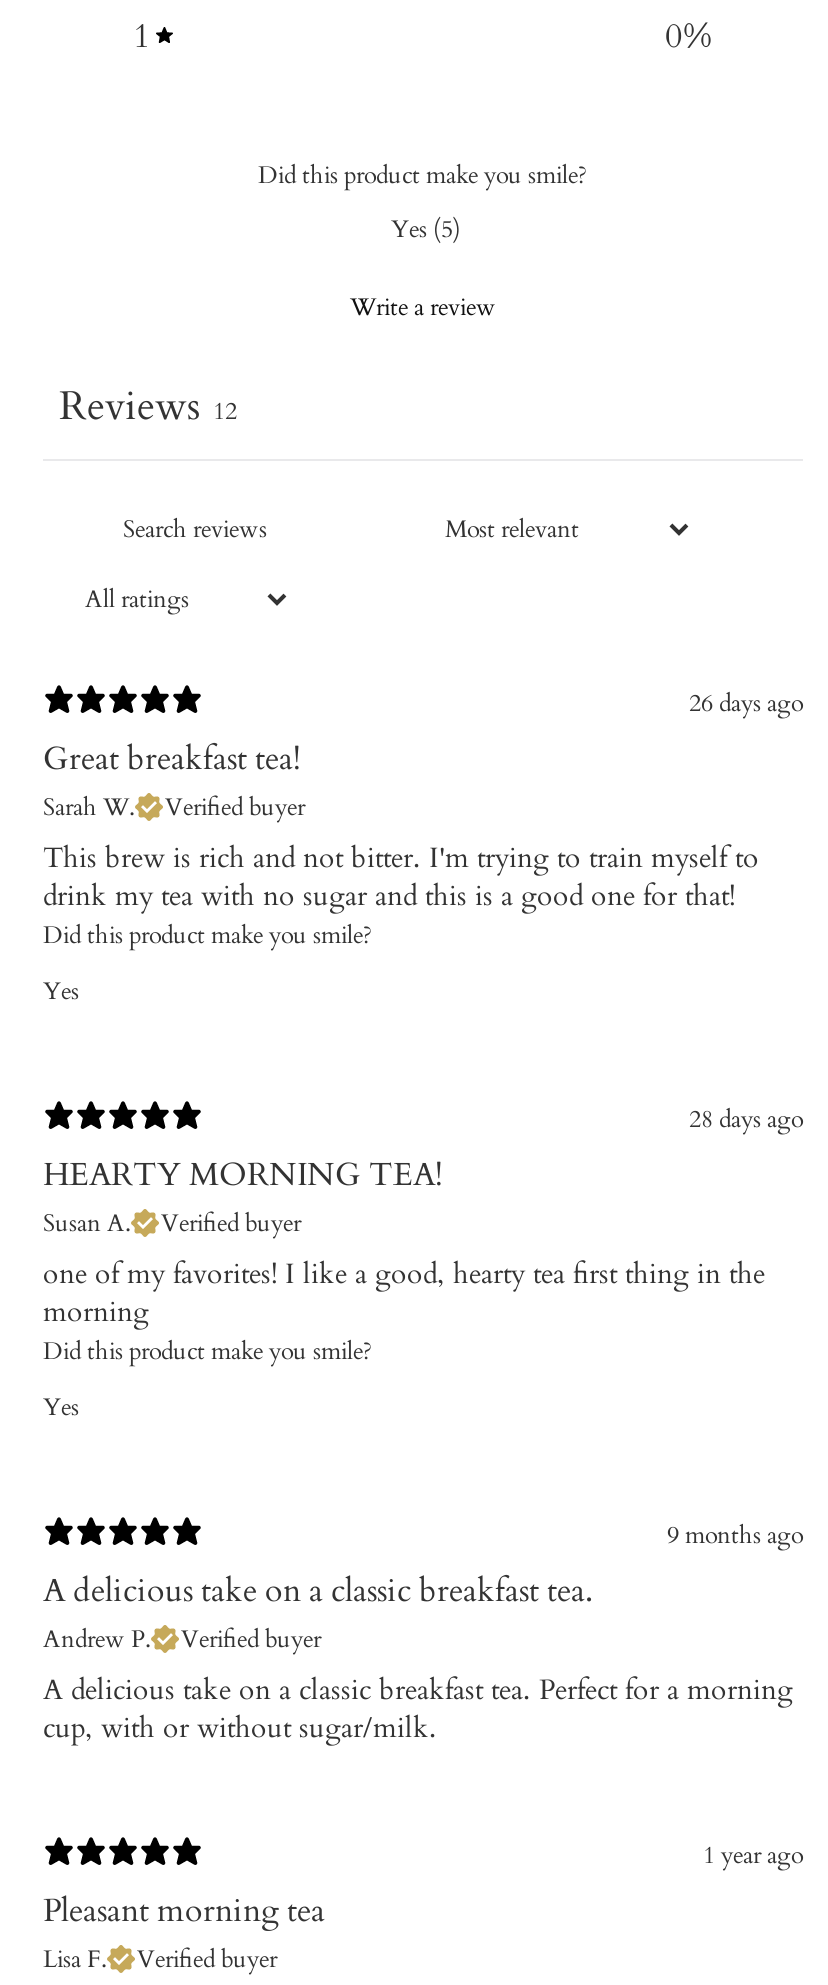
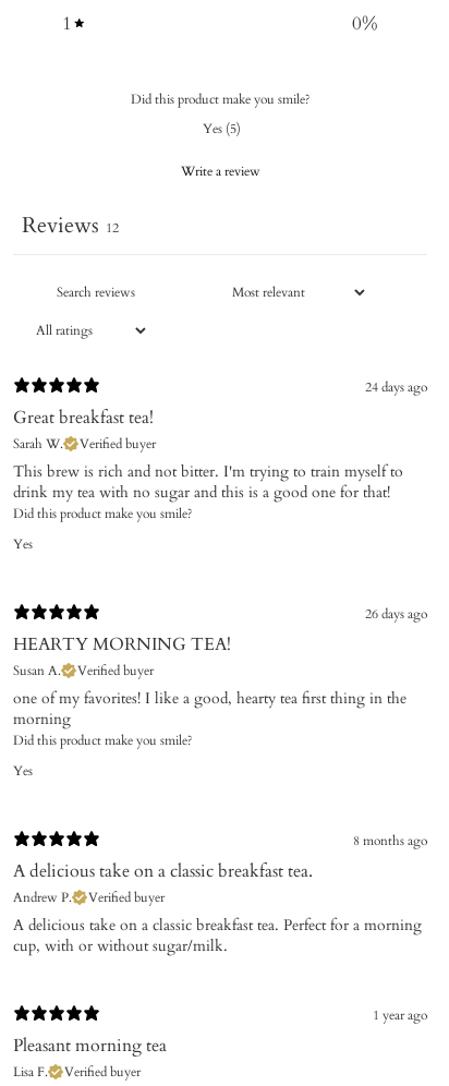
[689,687,803,719] 26 days ago -> [365,378,427,396] 24 days ago
[689,1103,803,1135] 28 days ago -> [365,605,427,623] 26 days ago
[667,1519,803,1551] 9 months ago -> [353,832,427,849] 8 months ago

